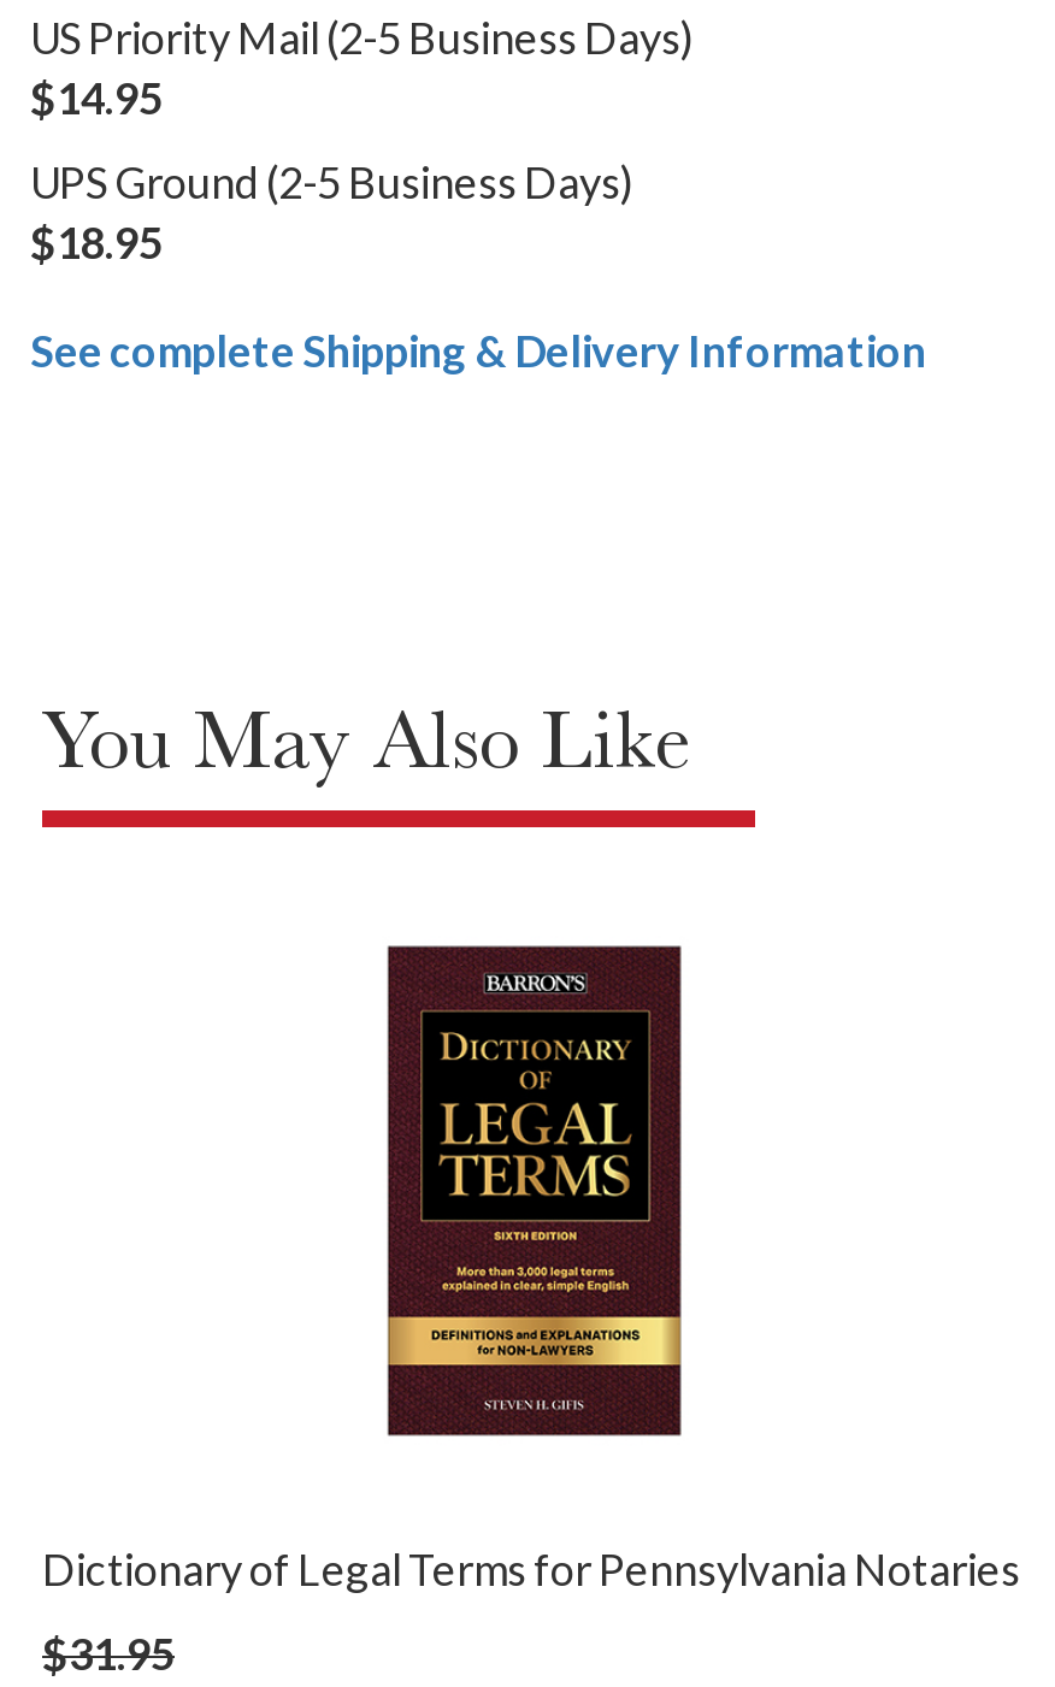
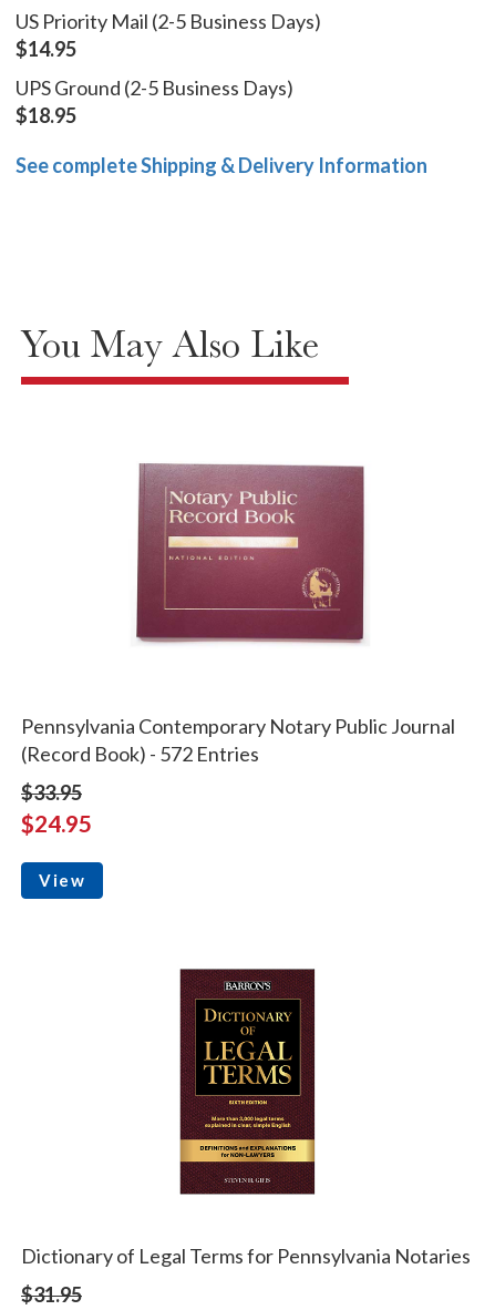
none -> [21,714,455,890] Pennsylvania Contemporary Notary Public Journal | (Record Book) - 572 Entries | $33.95 | $24.95 | View
none -> [135,462,365,645] [image]

